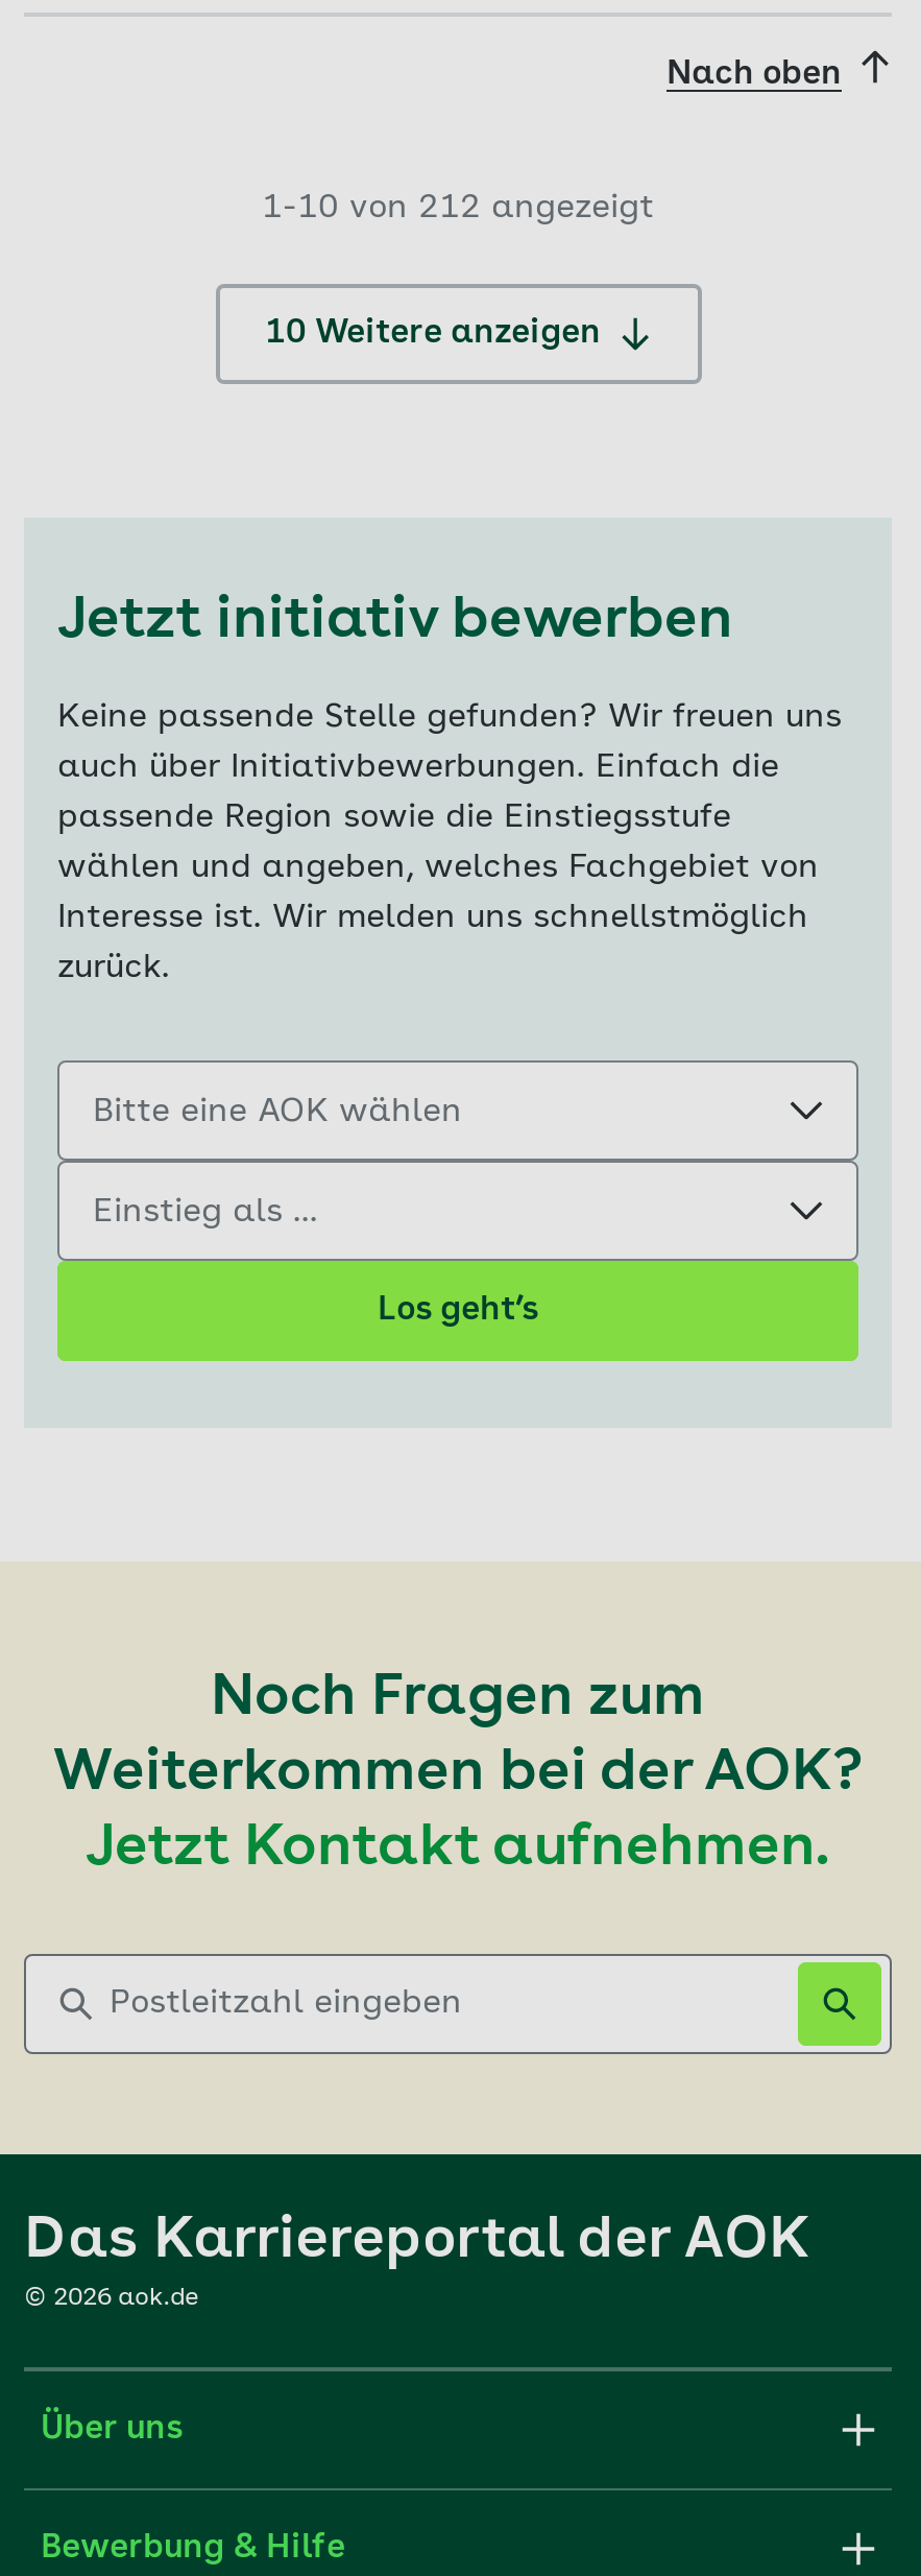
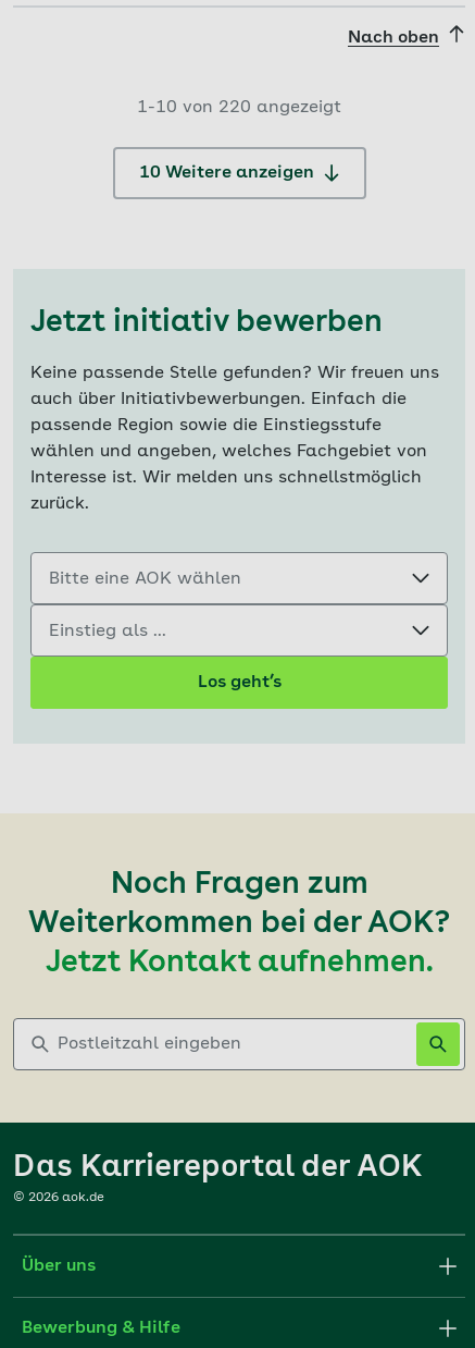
[262,192,654,225] 1-10 von 212 angezeigt -> [137,99,341,117] 1-10 von 220 angezeigt

